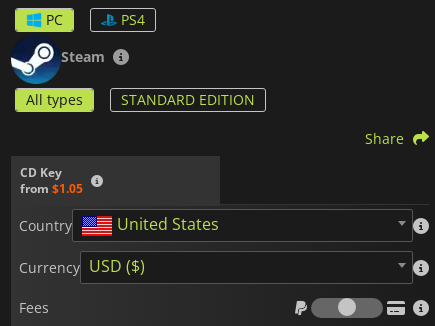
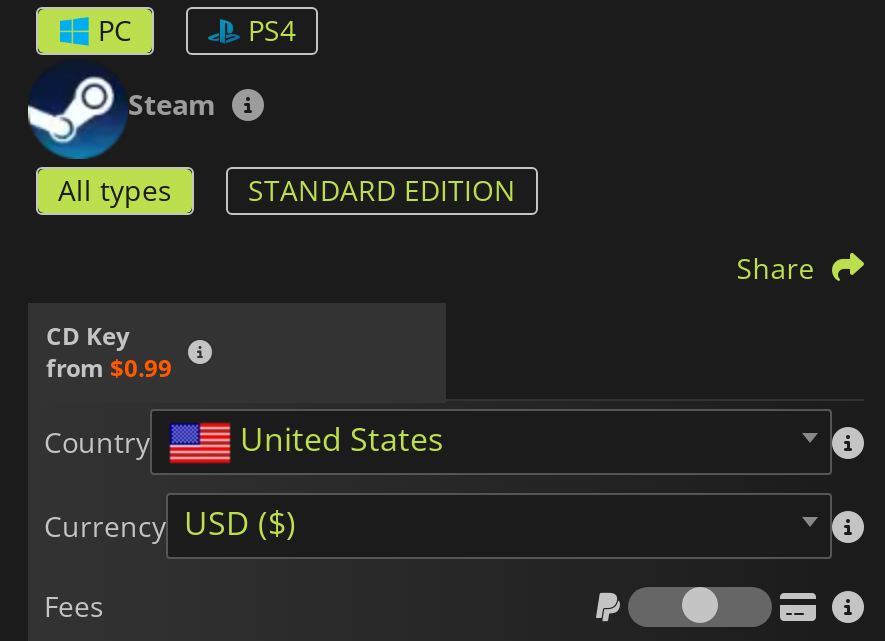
[20,180,83,197] from $1.05 -> [46,350,172,384] from $0.99

